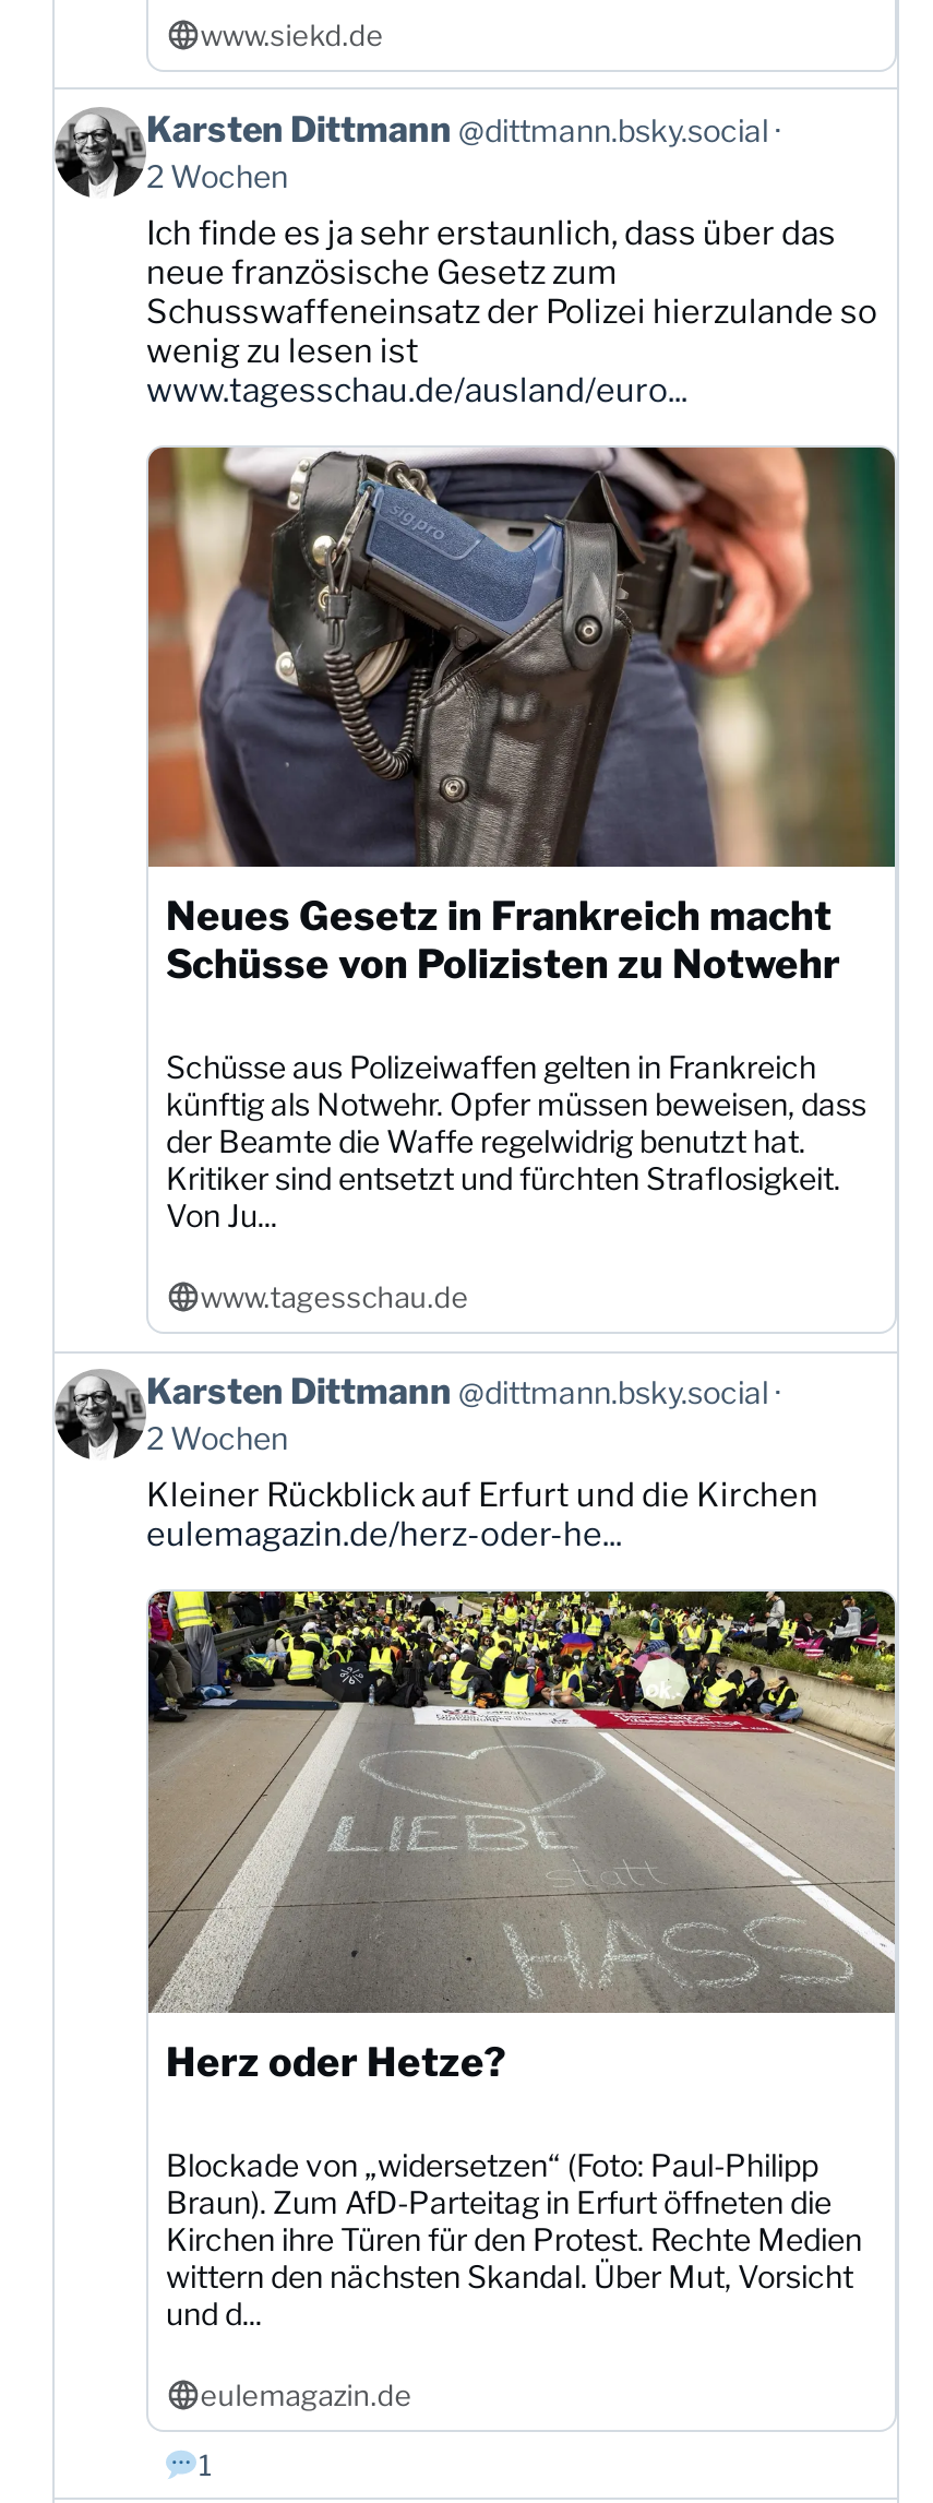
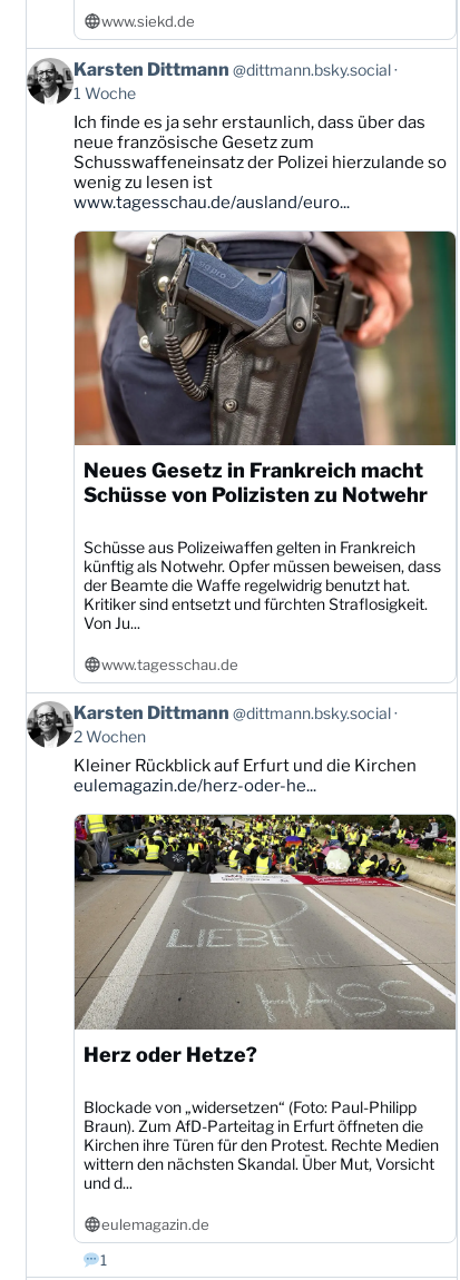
[146,157,288,194] 2 Wochen -> [74,83,136,102] 1 Woche

